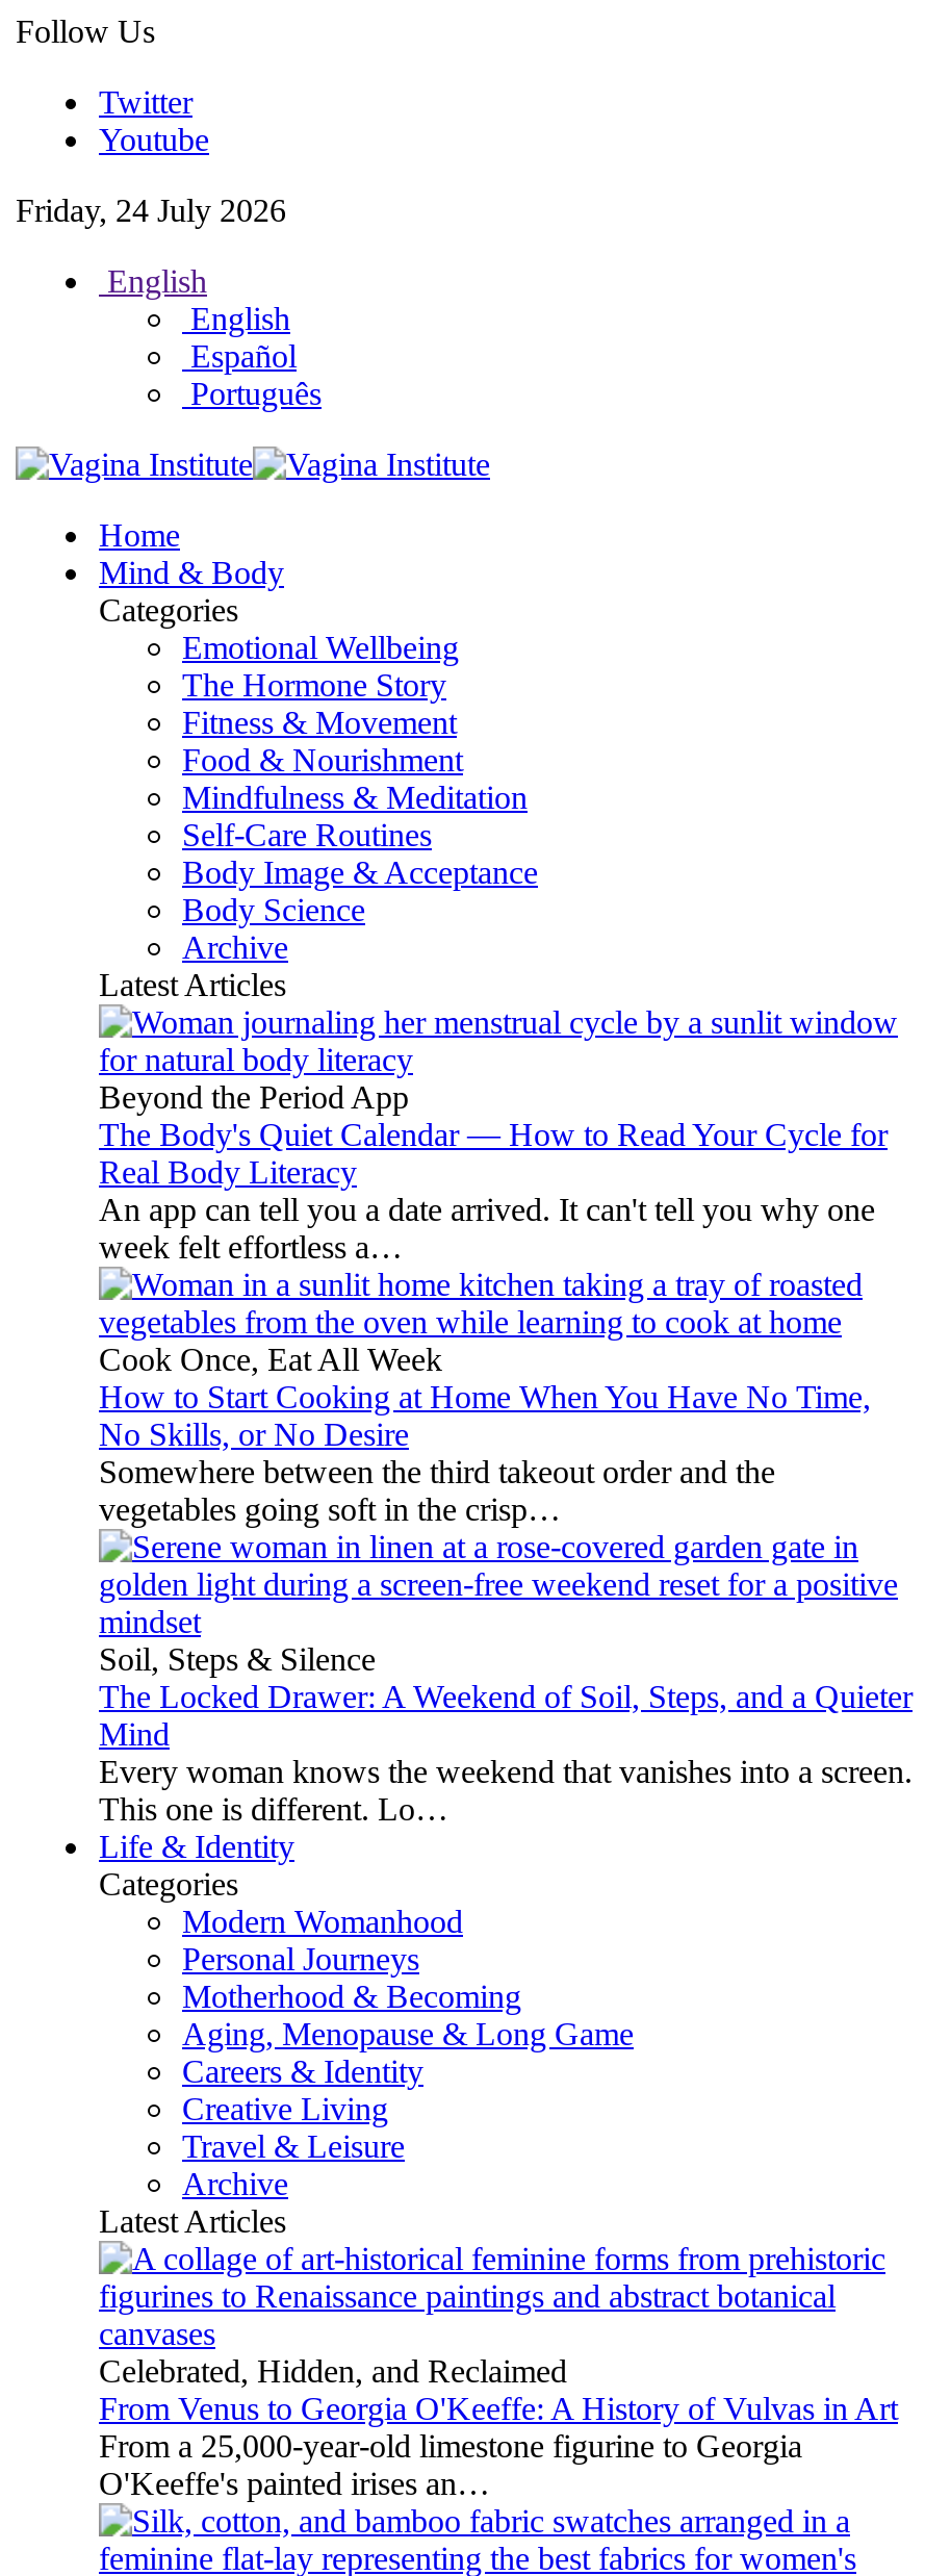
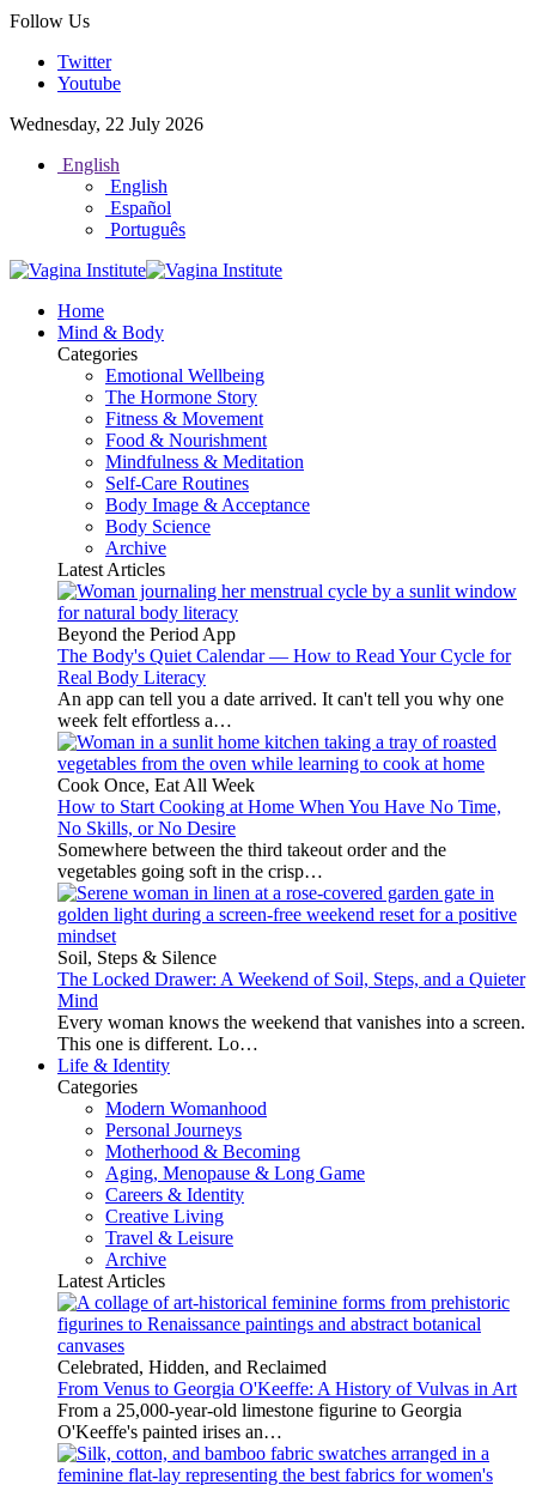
[16,193,286,228] Friday, 24 July 2026 -> [10,114,203,134] Wednesday, 22 July 2026

